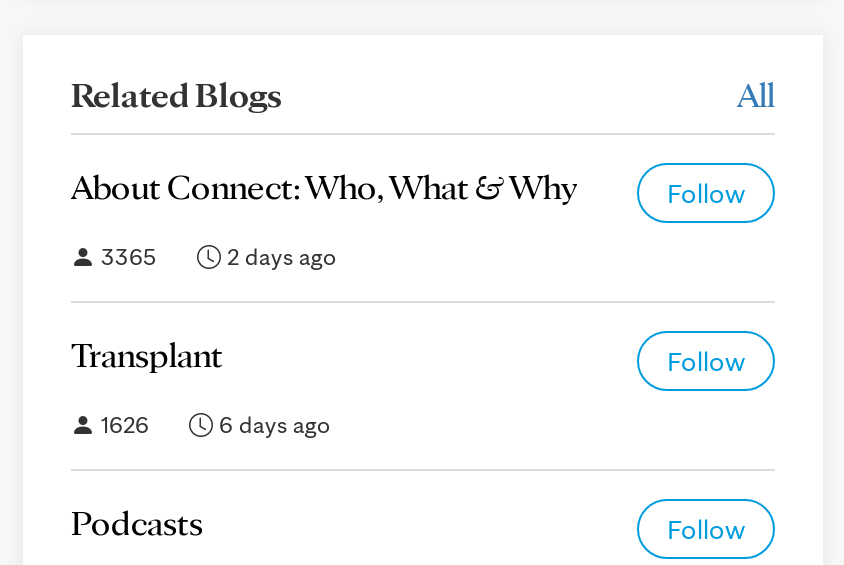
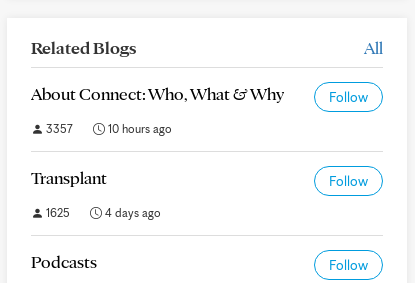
[95,241,157,271] 3365 -> [43,121,73,136] 3357
[221,241,337,271] 2 days ago -> [105,121,172,136] 10 hours ago
[95,409,149,439] 1626 -> [43,205,70,220] 1625
[213,409,331,439] 6 days ago -> [102,205,161,220] 4 days ago

